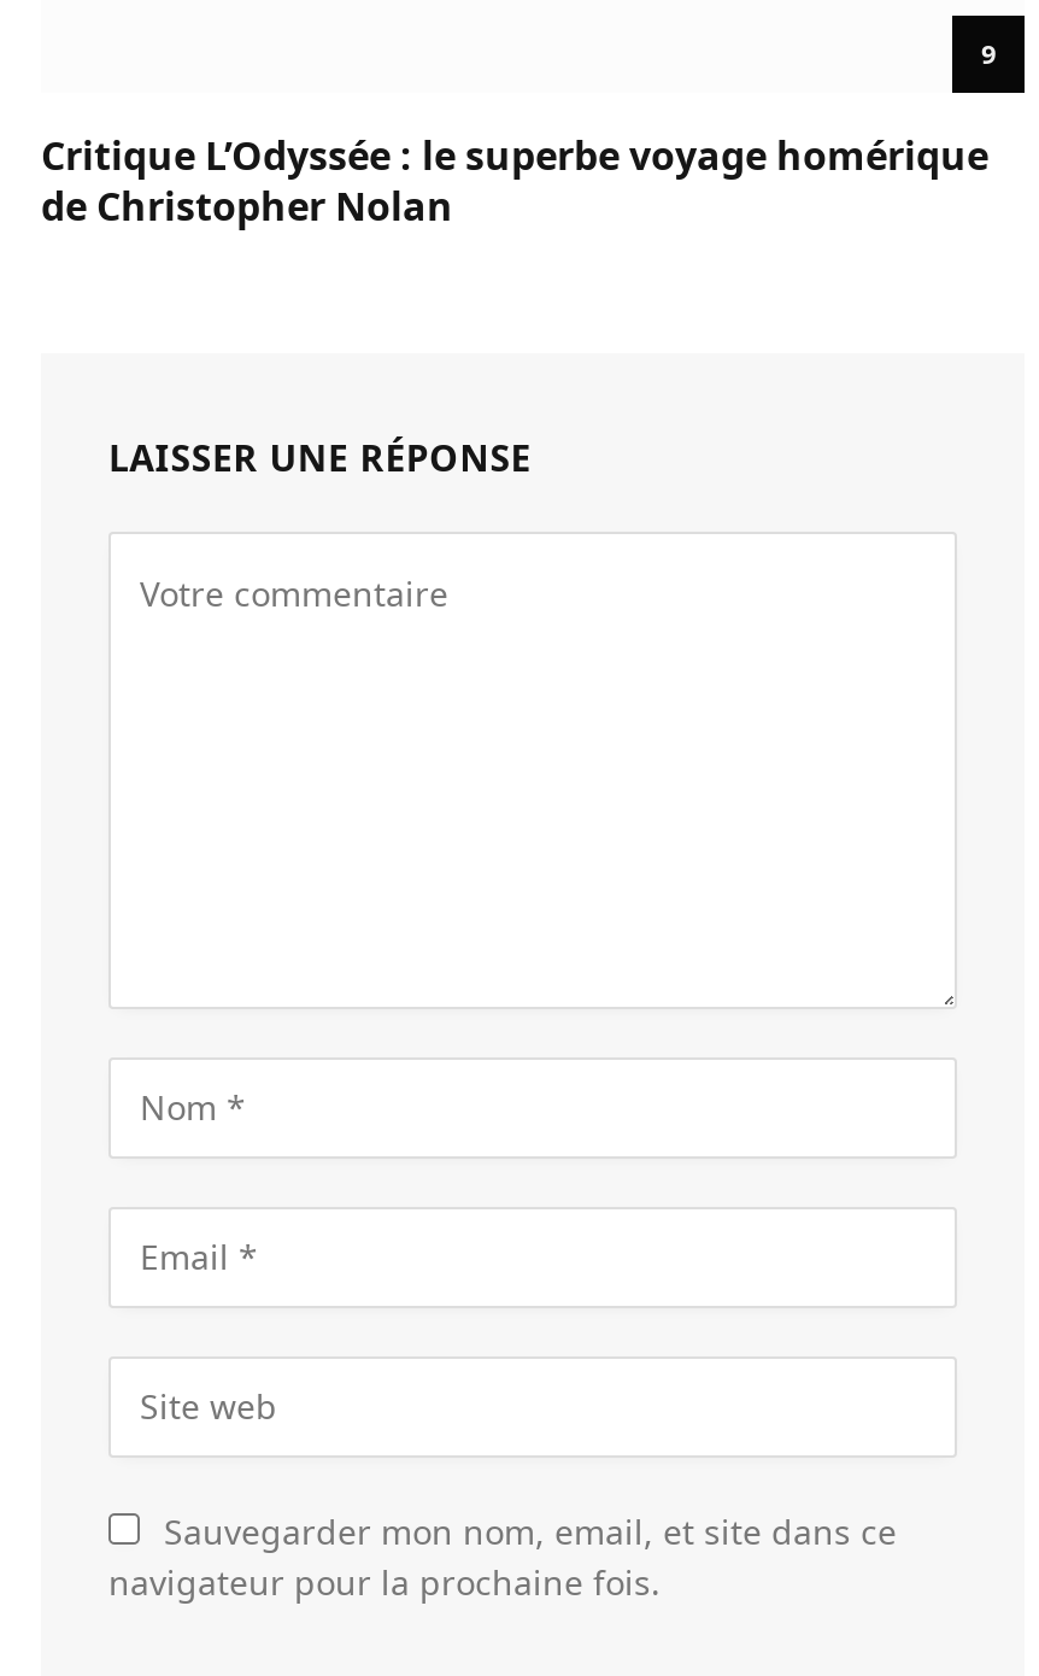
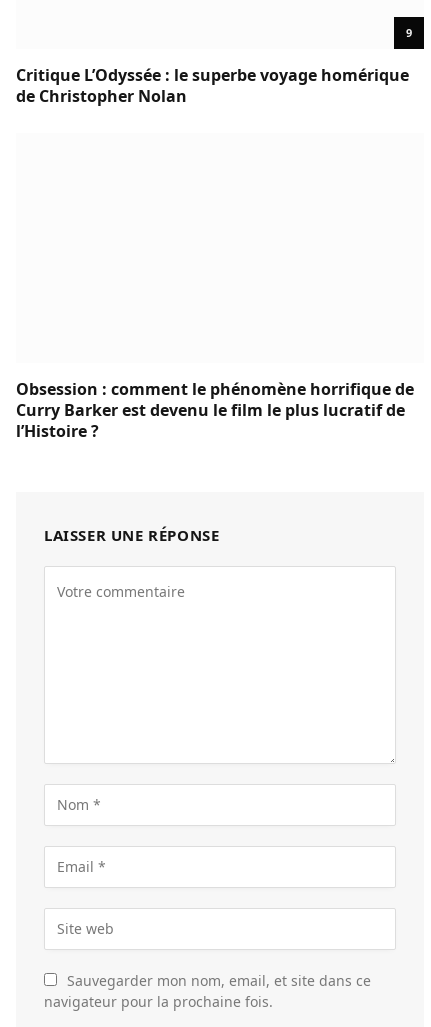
none -> [16,378,414,442] Obsession : comment le phénomène horrifique de | Curry Barker est devenu le film le plus lucratif de | l’Histoire ?

